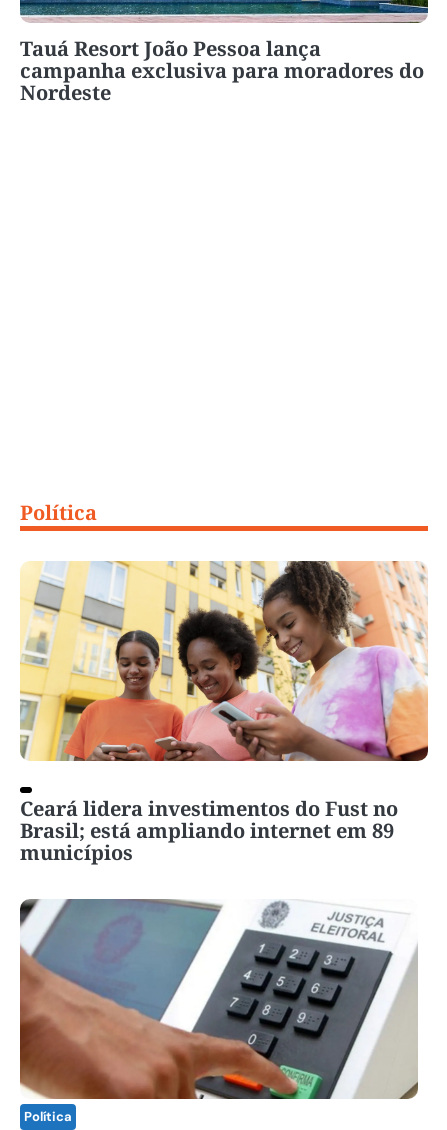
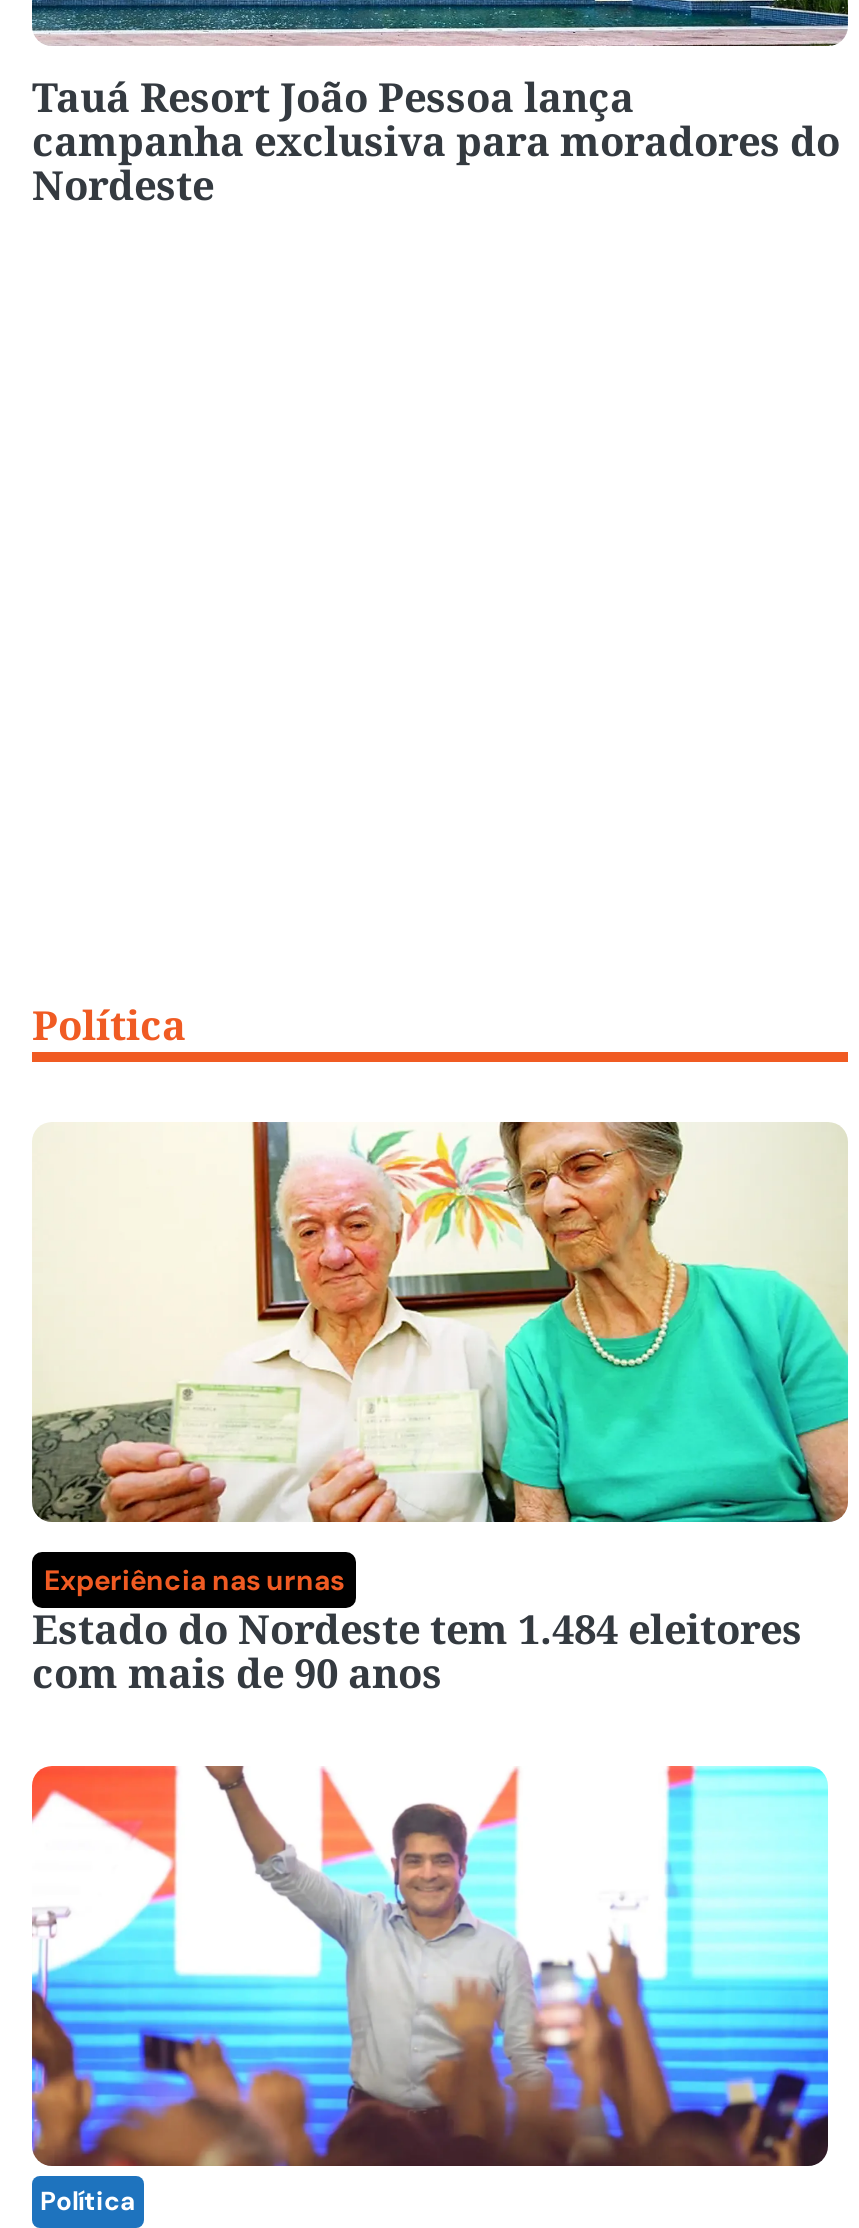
[20,560,429,866] [image] | Ceará lidera investimentos do Fust no | Brasil; está ampliando internet em 89 | municípios -> [32,1120,850,1700] [image] | Experiência nas urnas | Estado do Nordeste tem 1.484 eleitores | com mais de 90 anos
[19,898,418,1100] [image] -> [30,1764,830,2168] [image]

